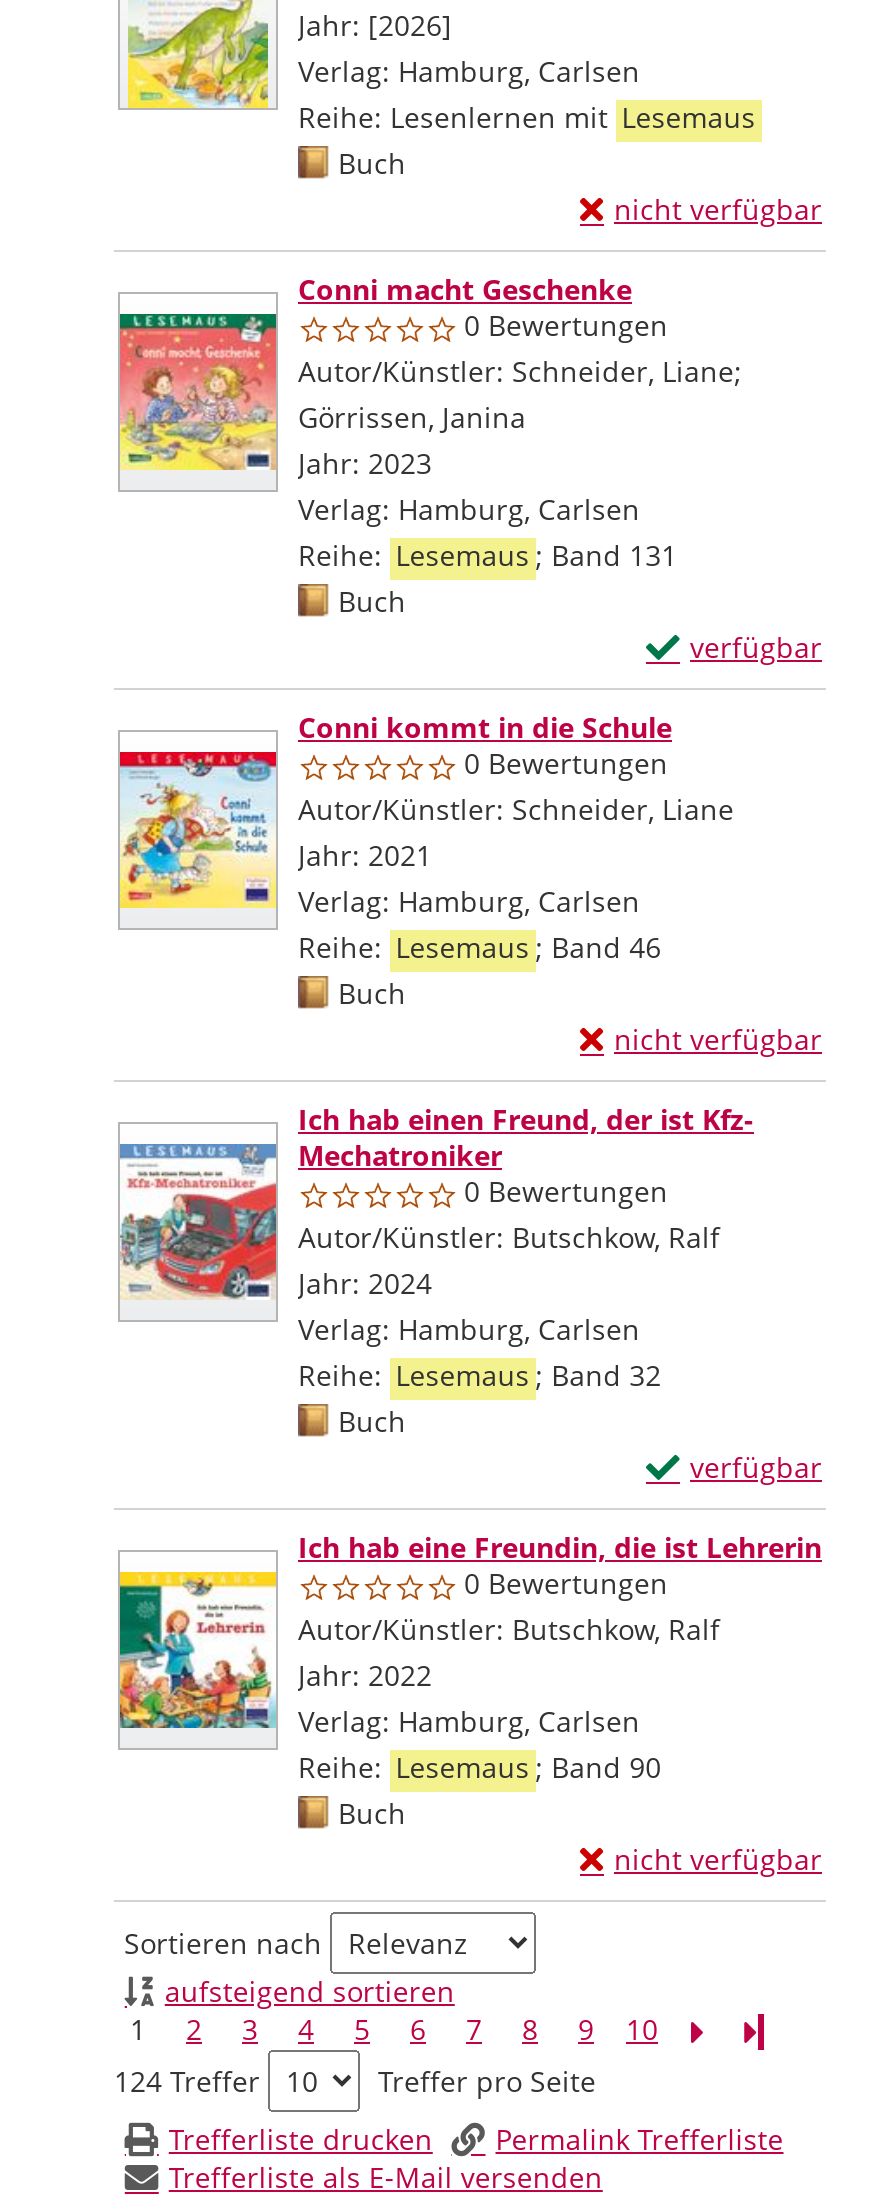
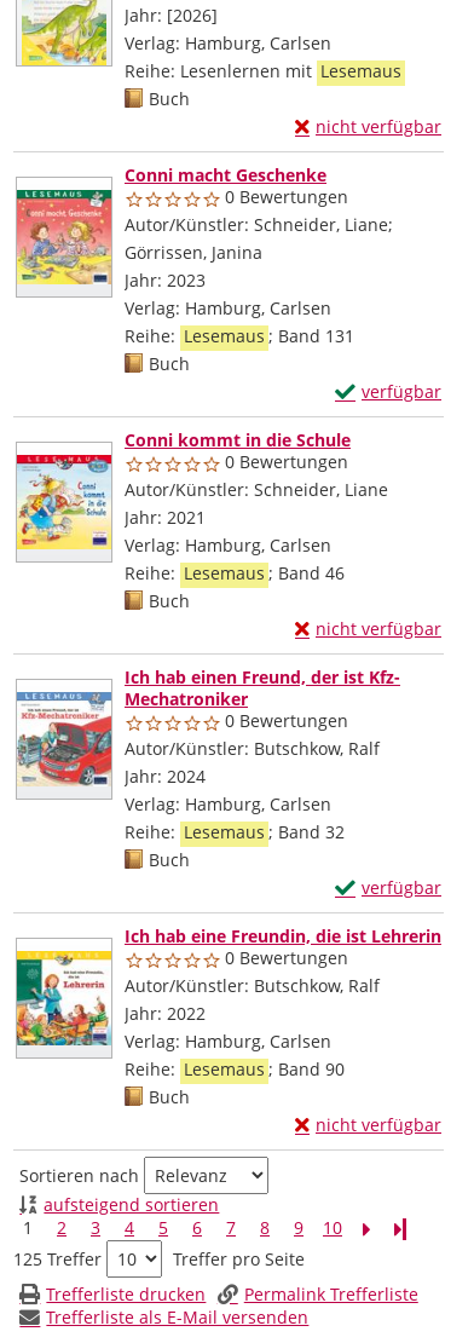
[114,2062,260,2100] 124 Treffer -> [13,1248,102,1271] 125 Treffer

